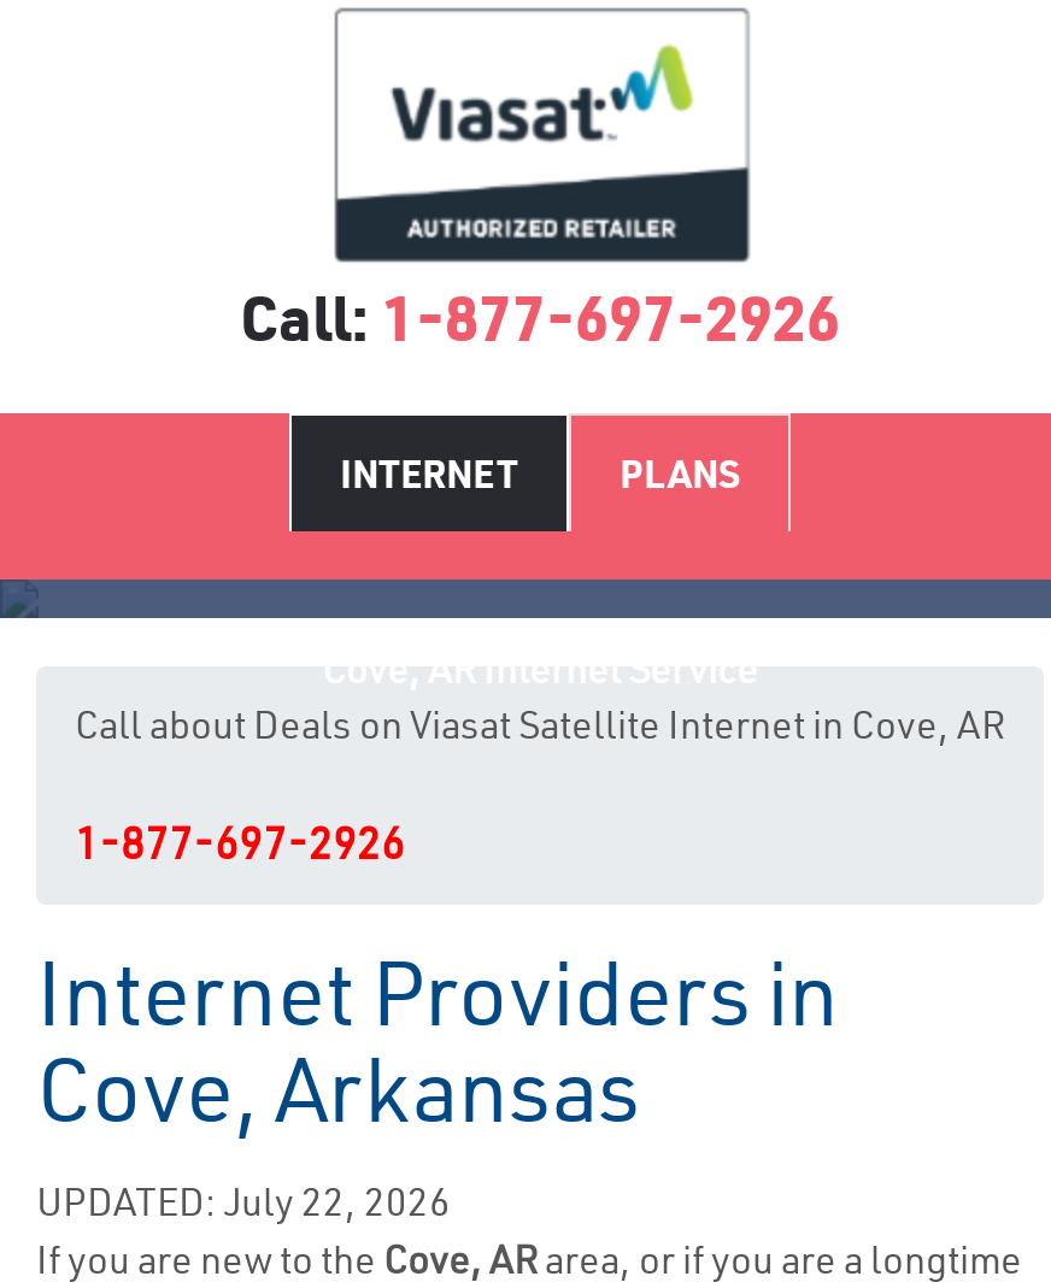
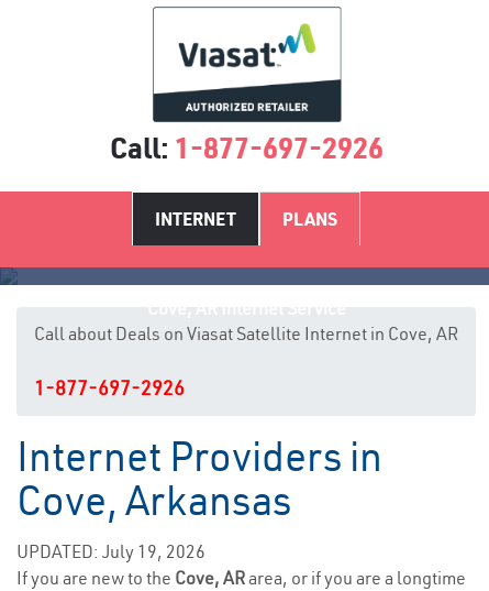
[36,1177,451,1225] UPDATED: July 22, 2026 -> [16,540,205,562] UPDATED: July 19, 2026

